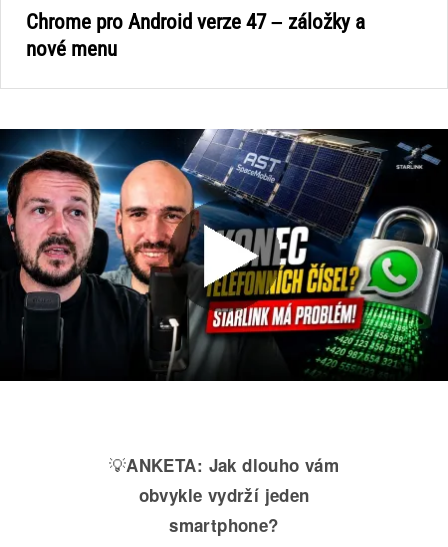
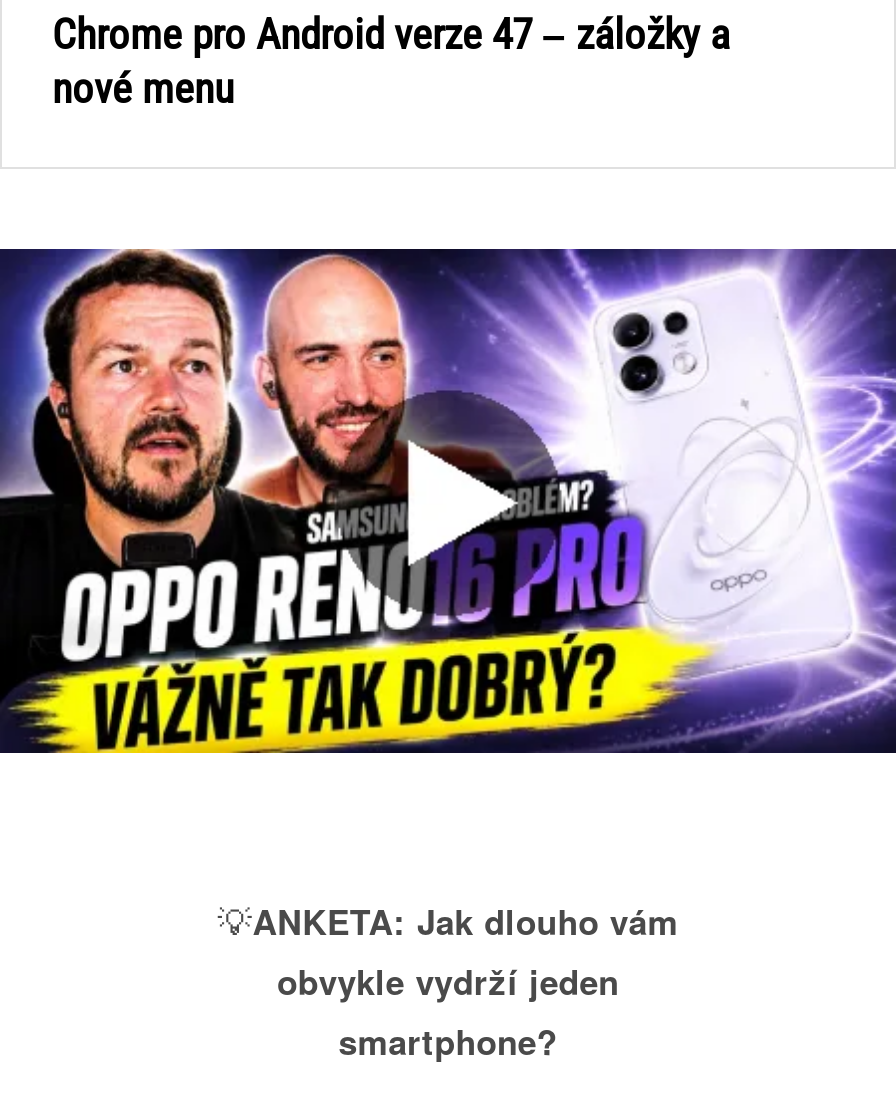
[3,128,445,382] [image] -> [6,247,890,755] [image]

